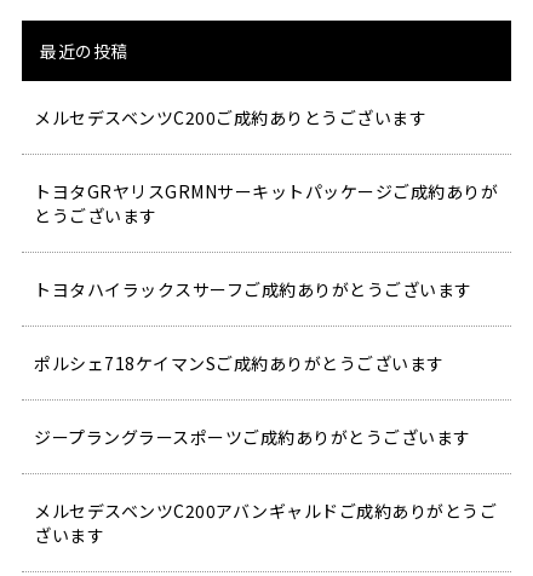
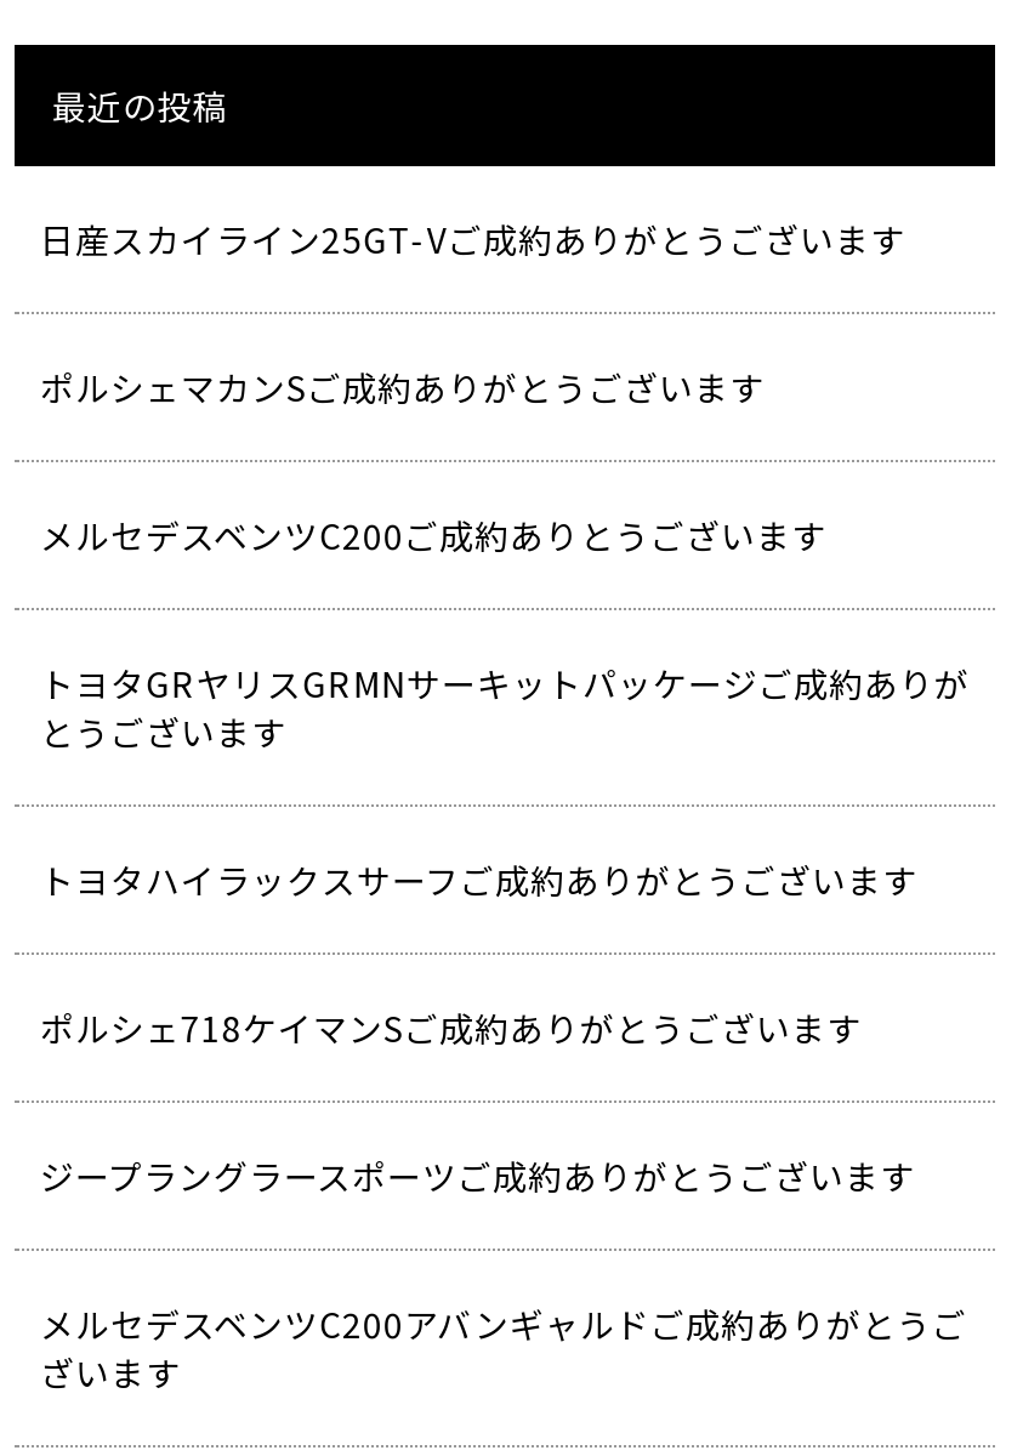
none -> [40,215,905,411] 日産スカイライン25GT-Vご成約ありがとうございます | ポルシェマカンSご成約ありがとうございます

